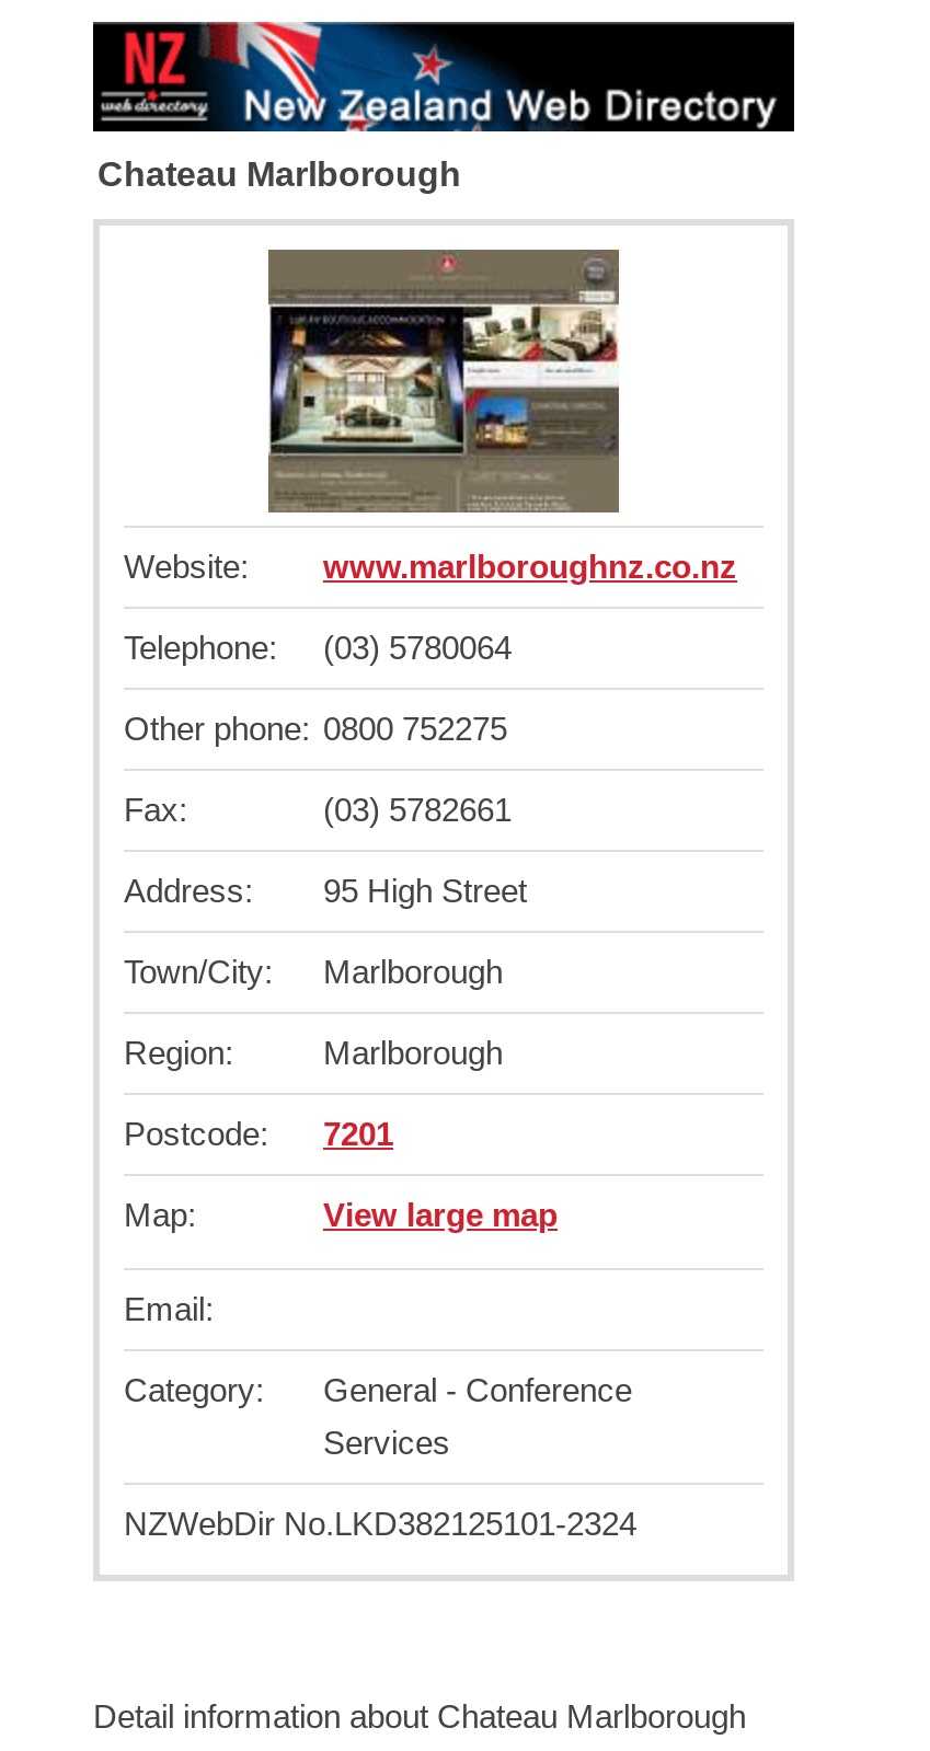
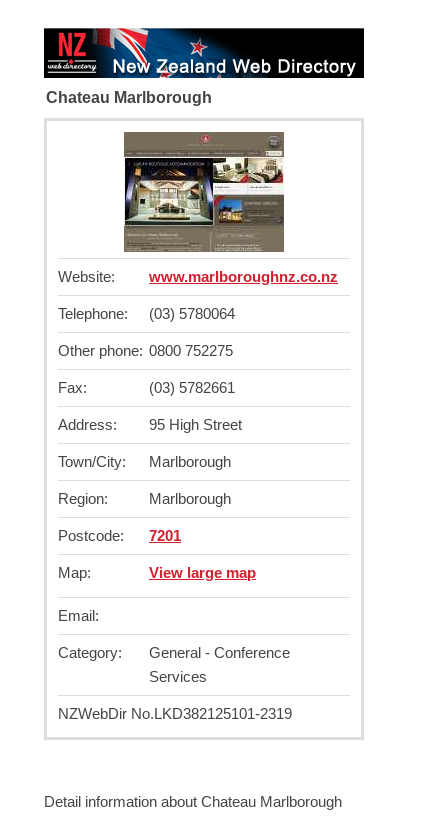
[124,1505,636,1542] NZWebDir No.LKD382125101-2324 -> [58,705,292,722] NZWebDir No.LKD382125101-2319

